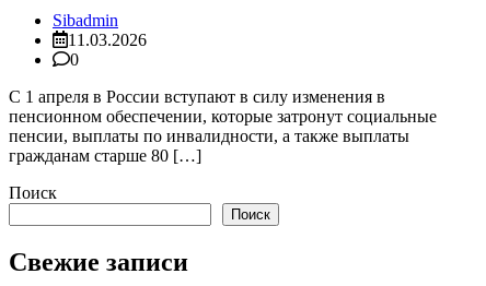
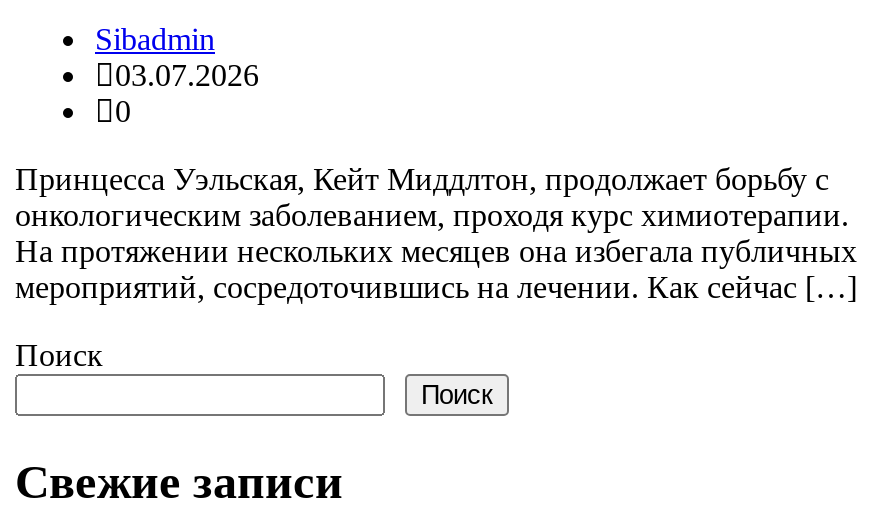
[68,30,147,49] 11.03.2026 -> [115,57,259,91] 03.07.2026
[9,87,437,165] С 1 апреля в России вступают в силу изменения в | пенсионном обеспечении, которые затронут социальные | пенсии, выплаты по инвалидности, а также выплаты | гражданам старше 80 […] -> [15,161,857,303] Принцесса Уэльская, Кейт Миддлтон, продолжает борьбу с | онкологическим заболеванием, проходя курс химиотерапии. | На протяжении нескольких месяцев она избегала публичных | мероприятий, сосредоточившись на лечении. Как сейчас […]

